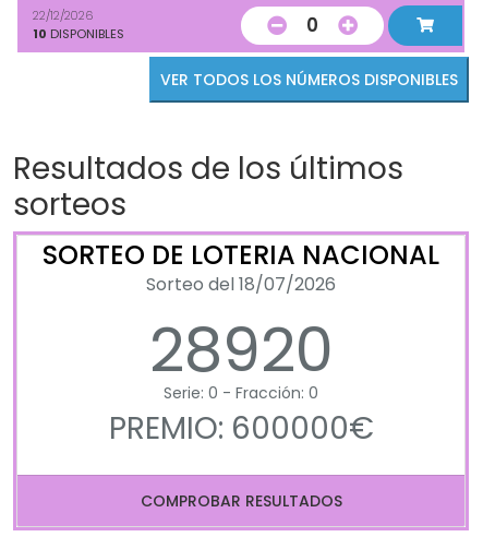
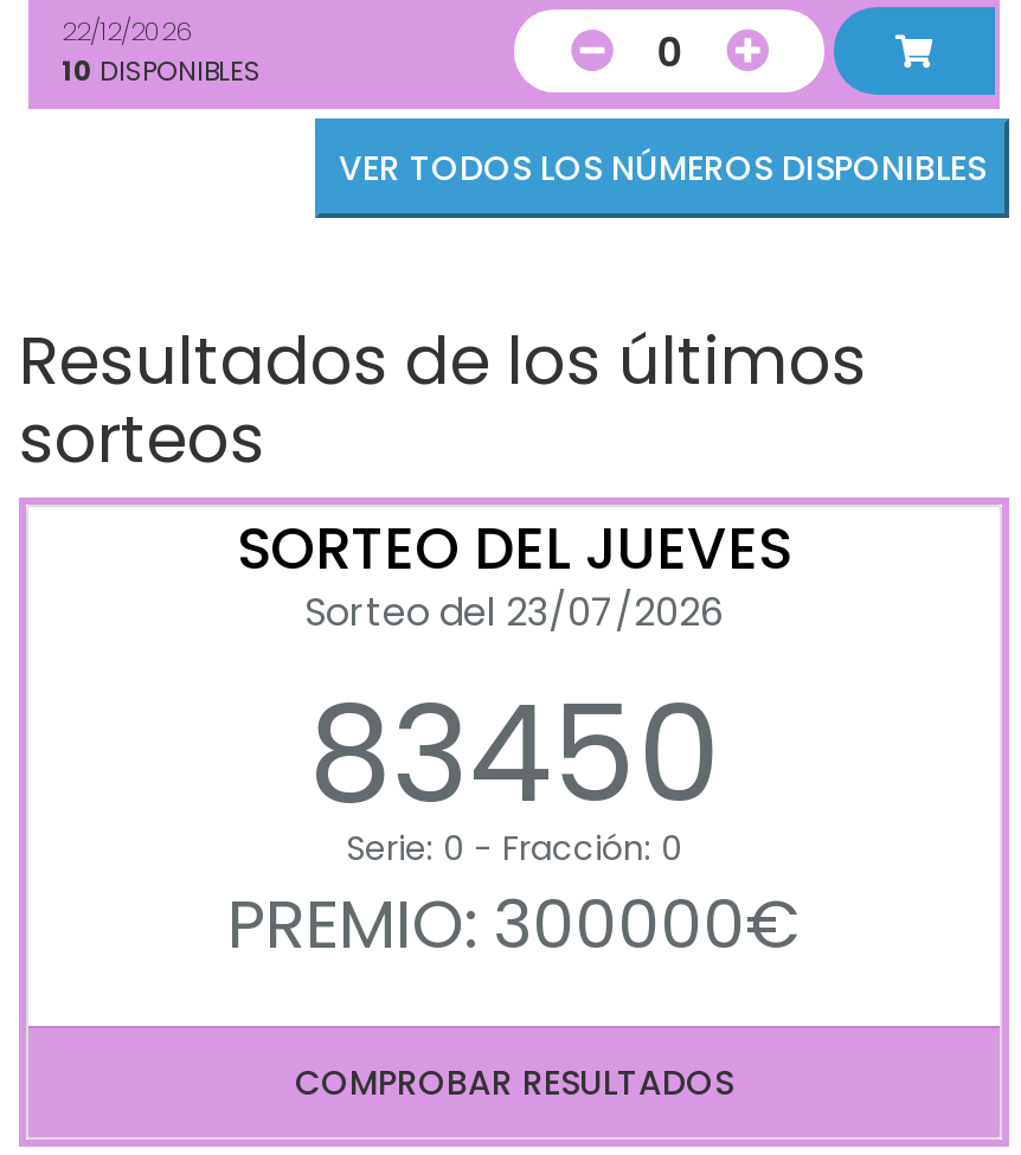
[43,237,439,393] SORTEO DE LOTERIA NACIONAL | Sorteo del 18/07/2026 | 28920 -> [237,510,791,849] SORTEO DEL JUEVES | Sorteo del 23/07/2026 | 83450
[108,407,373,450] PREMIO: 600000€ -> [227,880,801,972] PREMIO: 300000€

